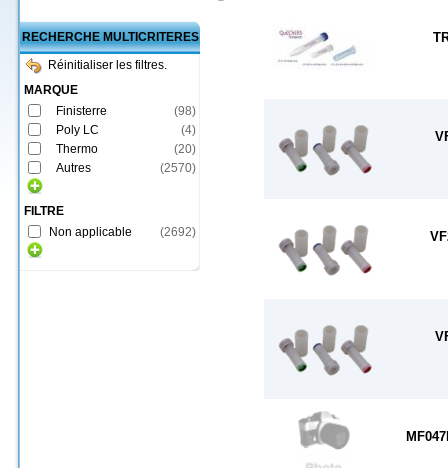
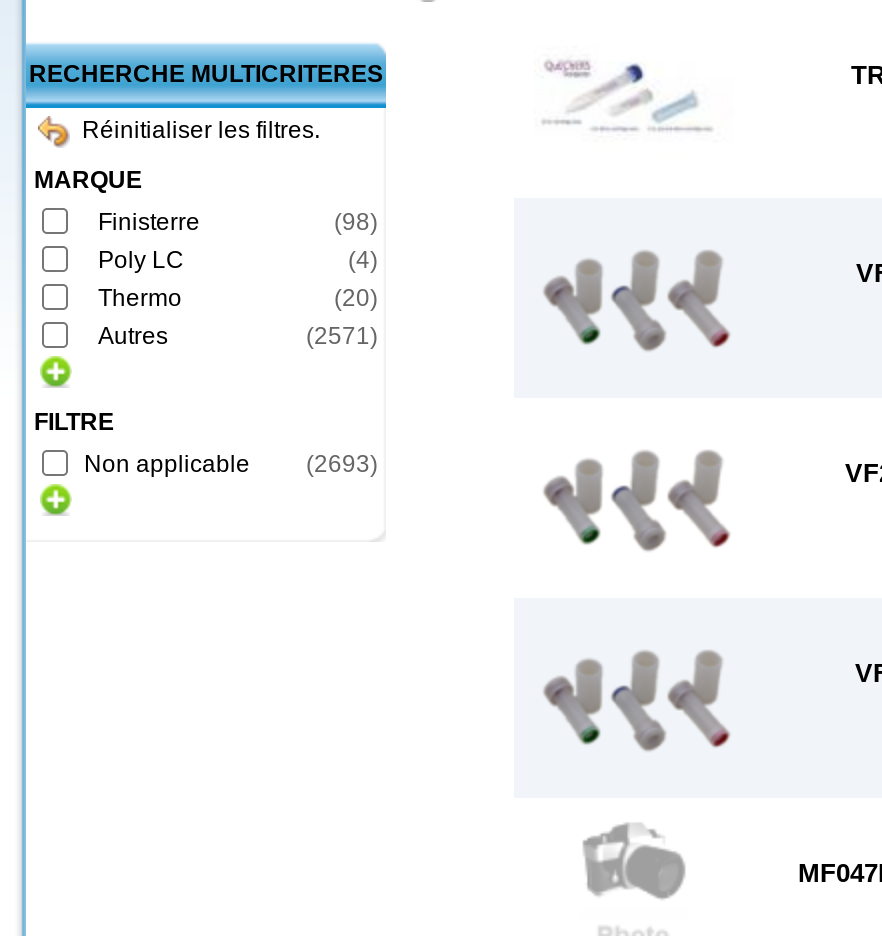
[160,161,196,175] (2570) -> [306,322,378,350] (2571)
[49,225,196,239] Non applicable (2692) -> [84,450,378,478] Non applicable (2693)

